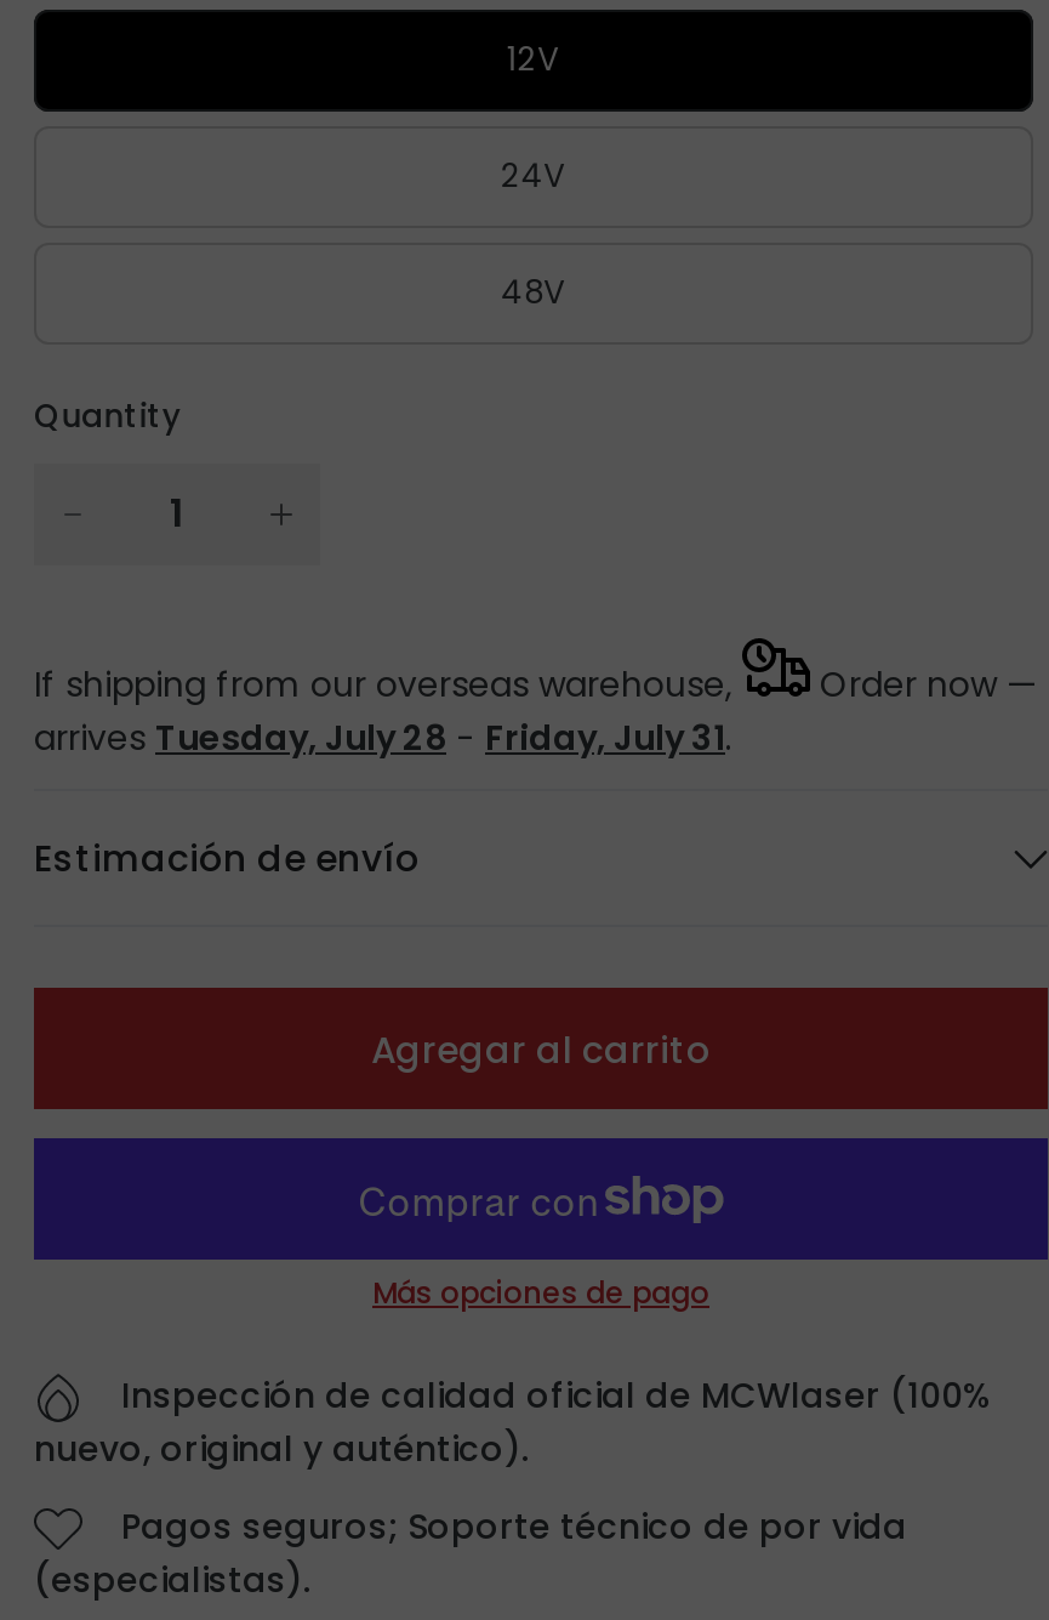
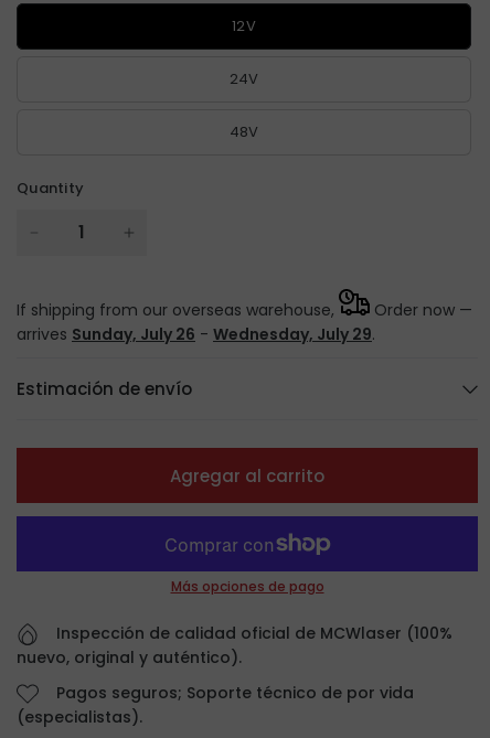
[34,714,732,763] arrives Tuesday, July 28 - Friday, July 31. -> [17,323,375,346] arrives Sunday, July 26 - Wednesday, July 29.

